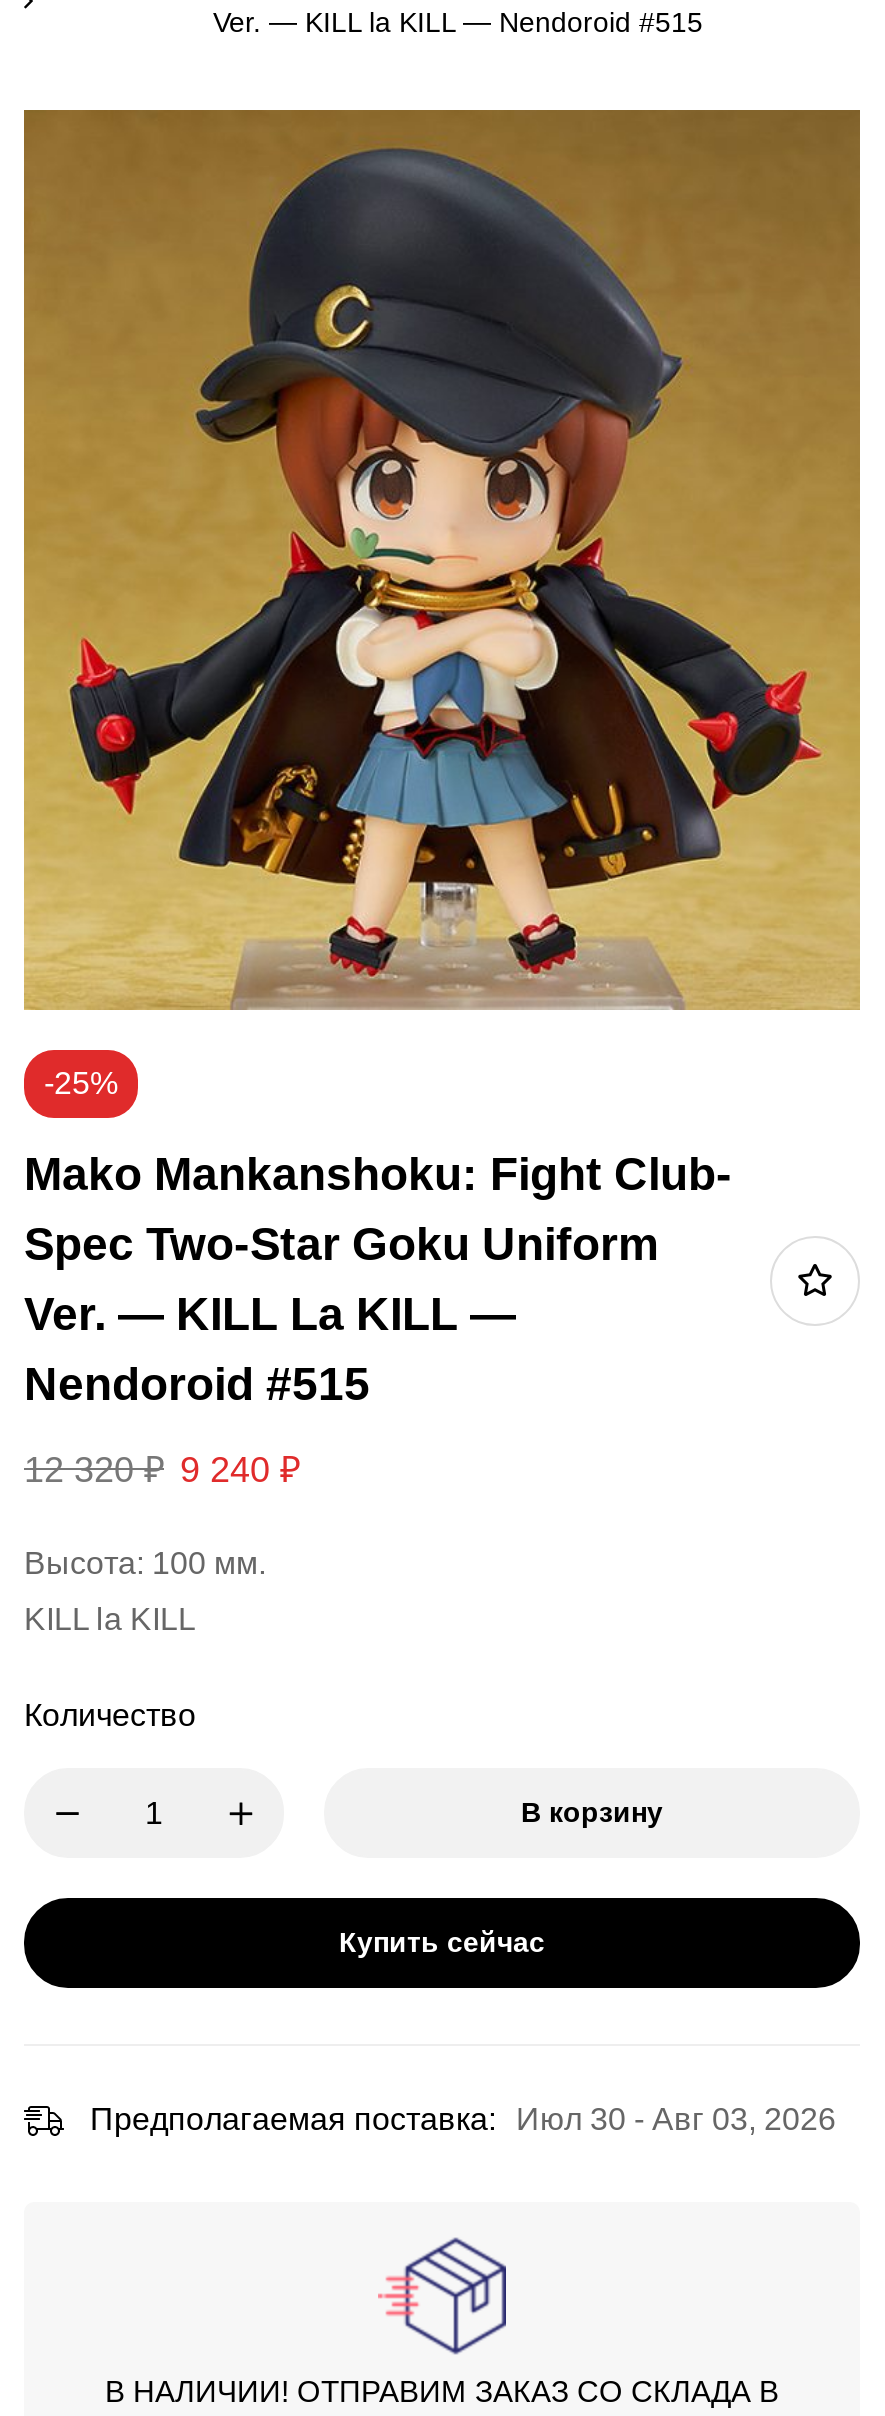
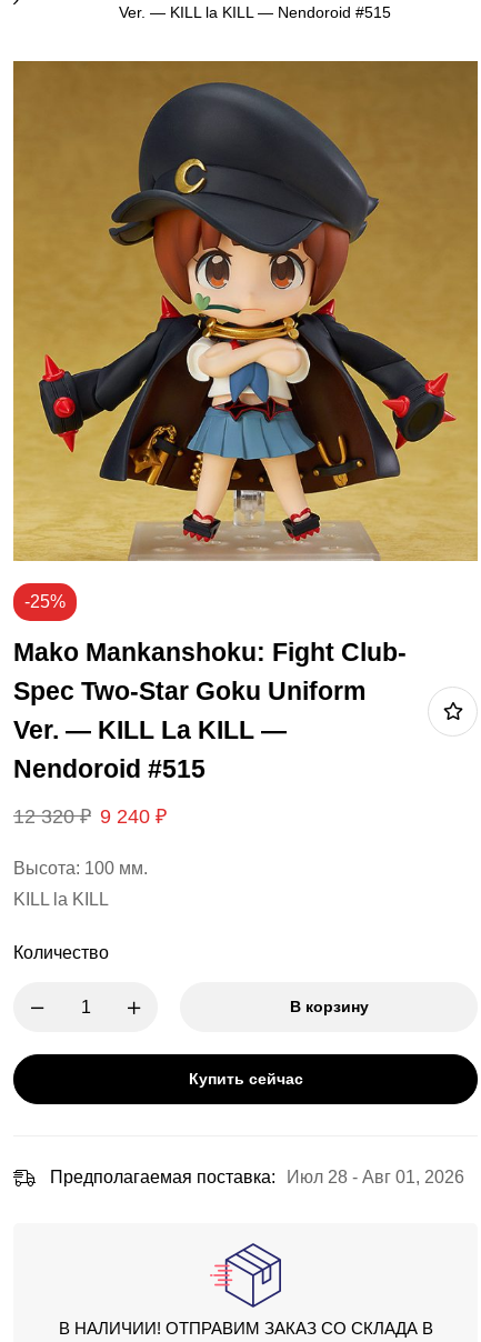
[90,2102,836,2136] Предполагаемая поставка: Июл 30 - Авг 03, 2026 -> [50,1168,464,1186] Предполагаемая поставка: Июл 28 - Авг 01, 2026

